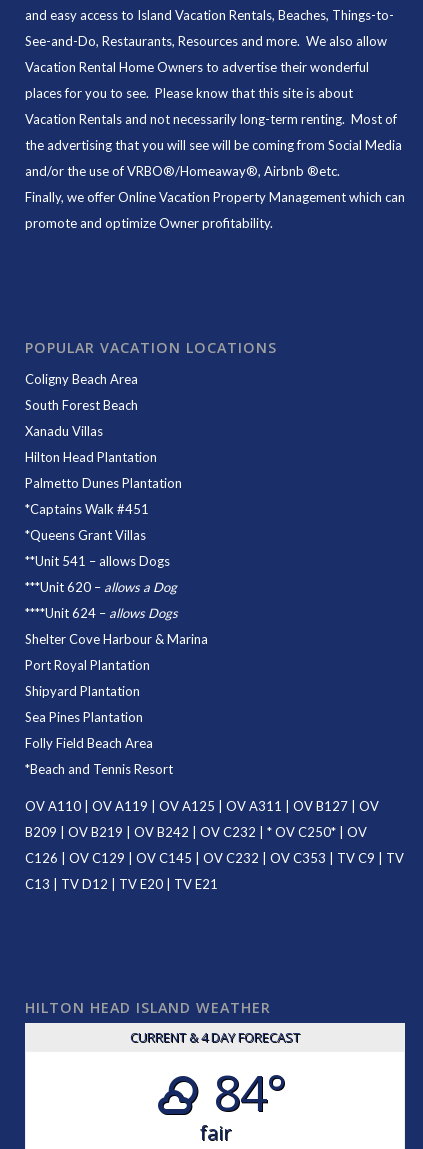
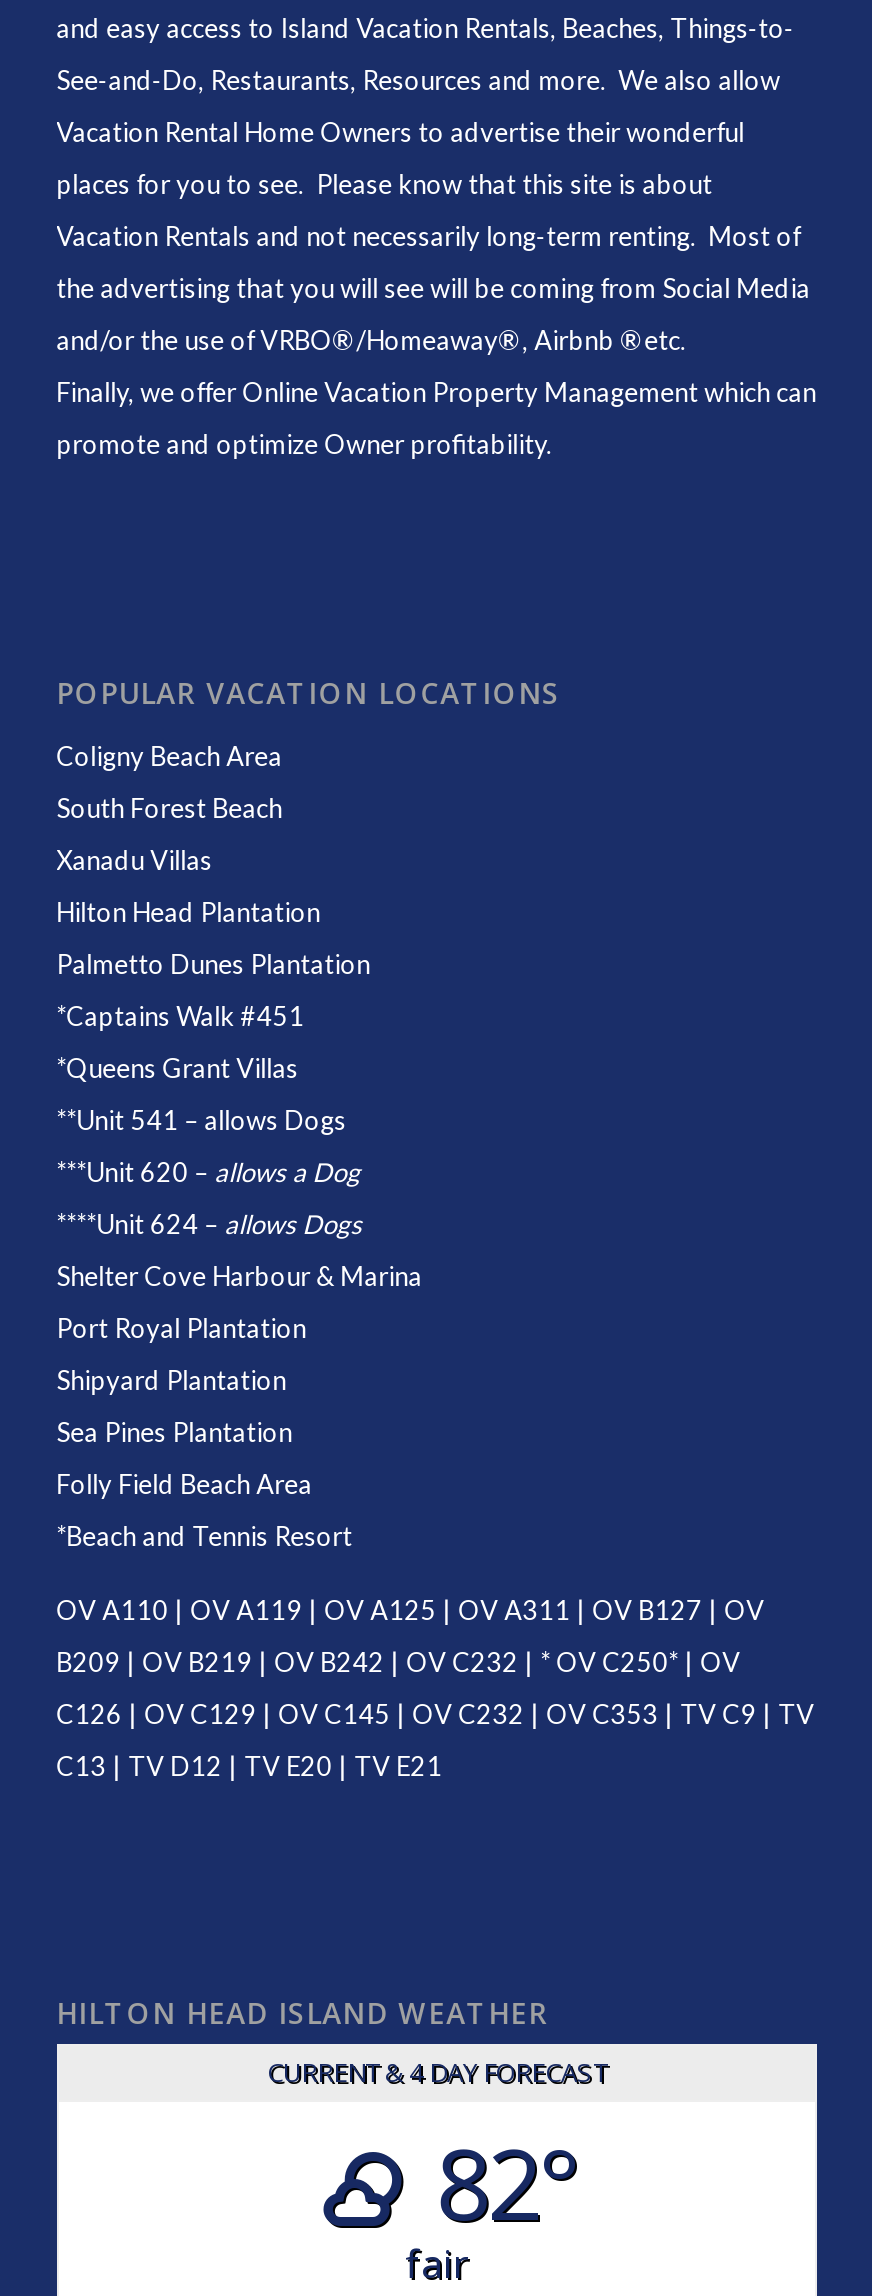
[214,1059,284,1125] 84° -> [436,2117,575,2249] 82°

